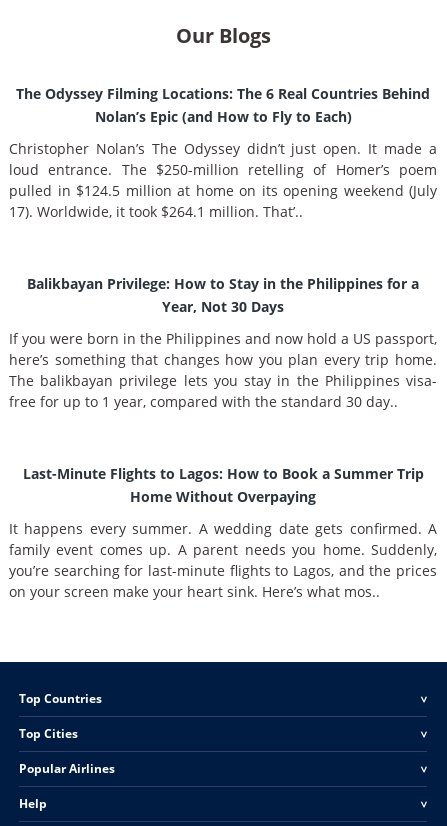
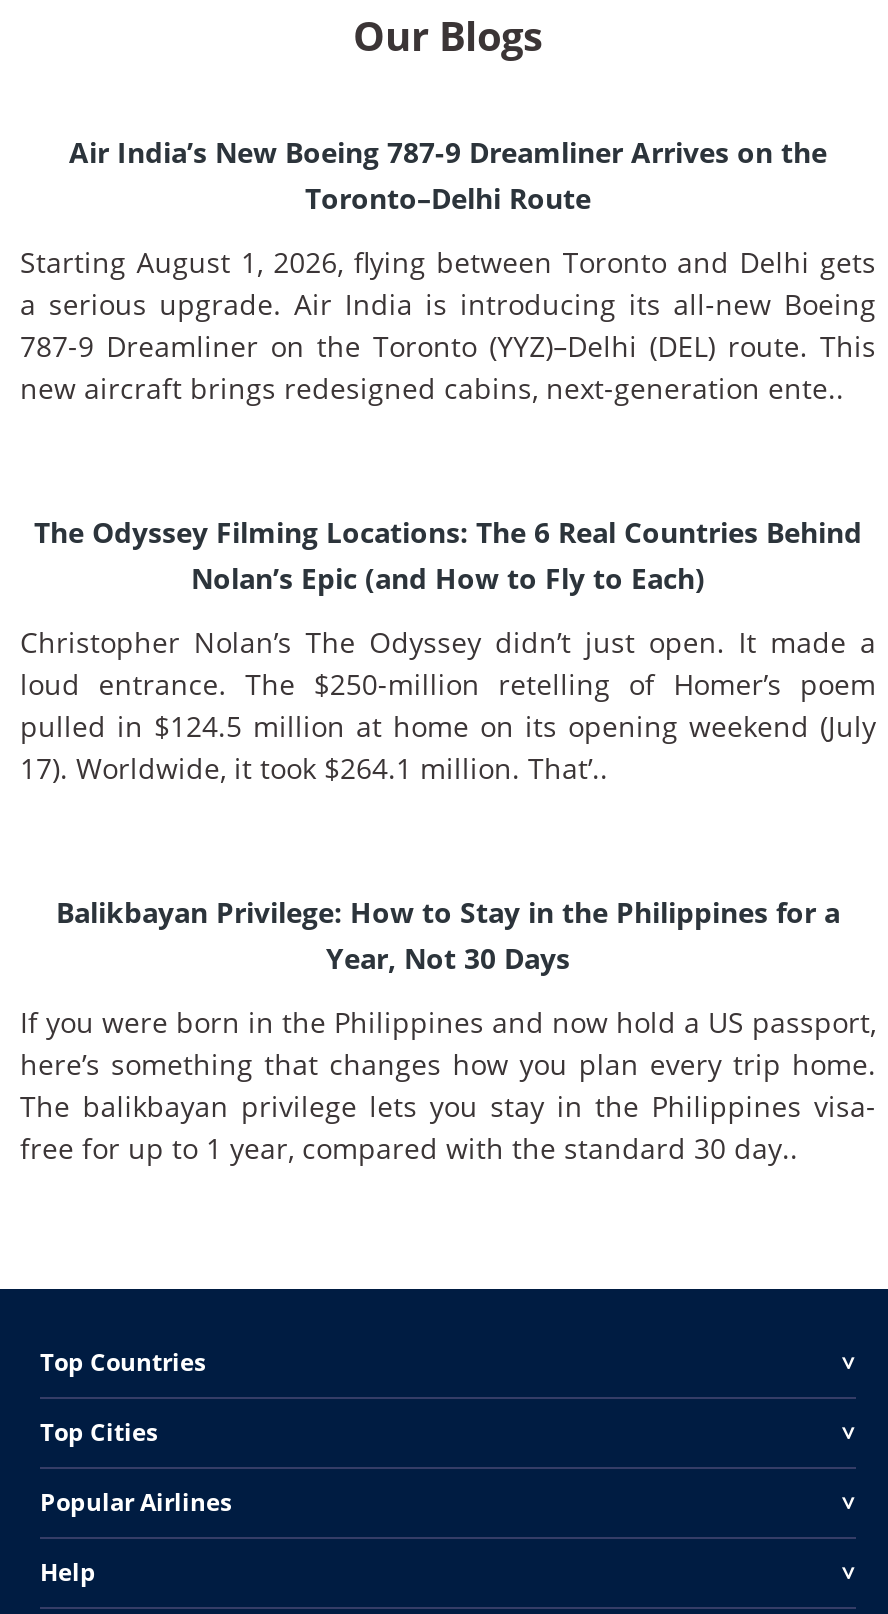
none -> [20,134,876,408] Air India’s New Boeing 787-9 Dreamliner Arrives on the | Toronto–Delhi Route | Starting August 1, 2026, flying between Toronto and Delhi gets | a serious upgrade. Air India is introducing its all-new Boeing | 787-9 Dreamliner on the Toronto (YYZ)–Delhi (DEL) route. This | new aircraft brings redesigned cabins, next-generation ente..
moved [9,84,437,411] -> [20,514,876,1168]: The Odyssey Filming Locations: The 6 Real Countries Behind | Nolan’s Epic (and How to Fly to Each) | Christopher Nolan’s The Odyssey didn’t just open. It made a | ... | The balikbayan privilege lets you stay in the Philippines visa- | free for up to 1 year, compared with the standard 30 day..
[9,464,437,601] Last-Minute Flights to Lagos: How to Book a Summer Trip | Home Without Overpaying | It happens every summer. A wedding date gets confirmed. A | family event comes up. A parent needs you home. Suddenly, | you’re searching for last-minute flights to Lagos, and the prices | on your screen make your heart sink. Here’s what mos.. -> none

